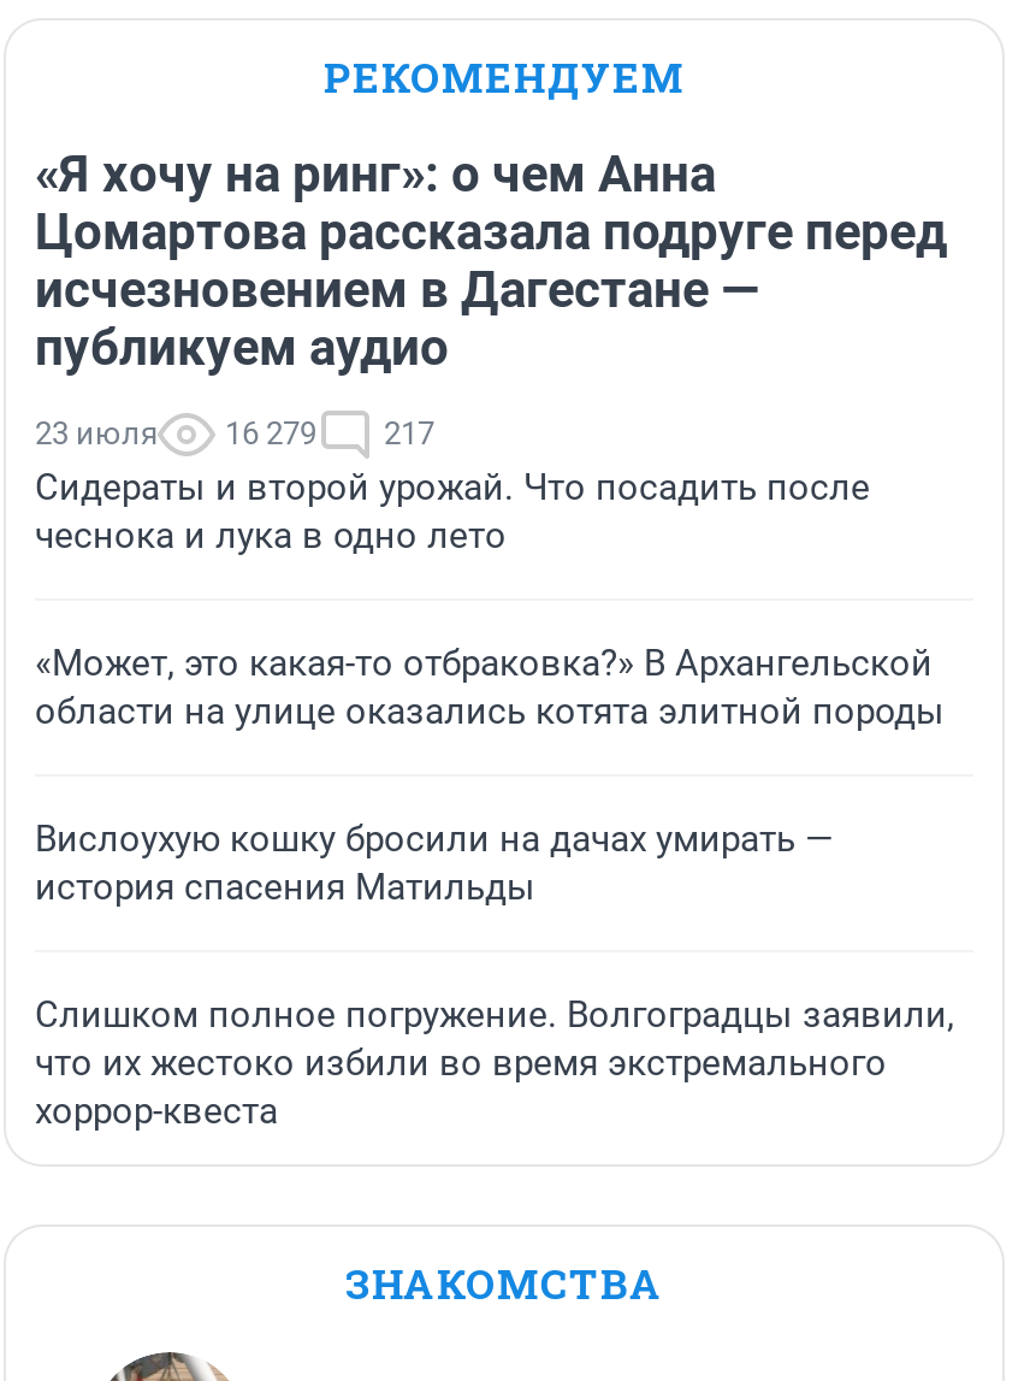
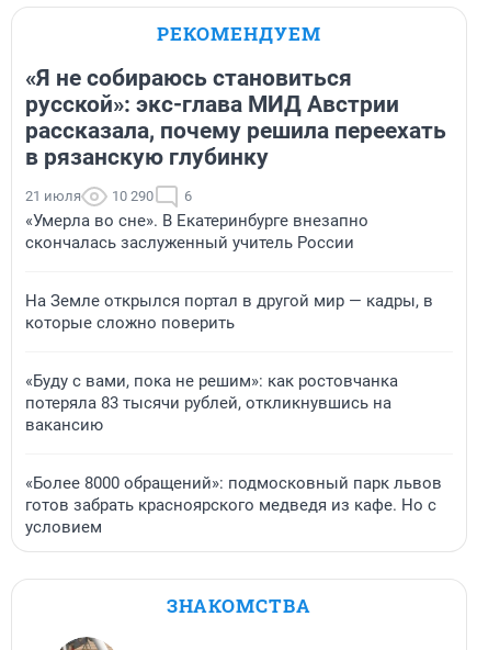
[35,146,947,377] «Я хочу на ринг»: о чем Анна | Цомартова рассказала подруге перед | исчезновением в Дагестане — | публикуем аудио -> [25,65,446,170] «Я не собираюсь становиться | русской»: экс-глава МИД Австрии | рассказала, почему решила переехать | в рязанскую глубинку
[35,416,870,558] 23 июля | 16 279 | 217 | Сидераты и второй урожай. Что посадить после | чеснока и лука в одно лето -> [25,188,368,253] 21 июля | 10 290 | 6 | «Умерла во сне». В Екатеринбурге внезапно | скончалась заслуженный учитель России
[35,642,945,733] «Может, это какая-то отбраковка?» В Архангельской | области на улице оказались котята элитной породы -> [25,291,433,333] На Земле открылся портал в другой мир — кадры, в | которые сложно поверить
[35,818,834,909] Вислоухую кошку бросили на дачах умирать — | история спасения Матильды -> [25,371,398,435] «Буду с вами, пока не решим»: как ростовчанка | потеряла 83 тысячи рублей, откликнувшись на | вакансию
[35,994,954,1133] Слишком полное погружение. Волгоградцы заявили, | что их жестоко избили во время экстремального | хоррор-квеста -> [25,473,442,537] «Более 8000 обращений»: подмосковный парк львов | готов забрать красноярского медведя из кафе. Но с | условием

